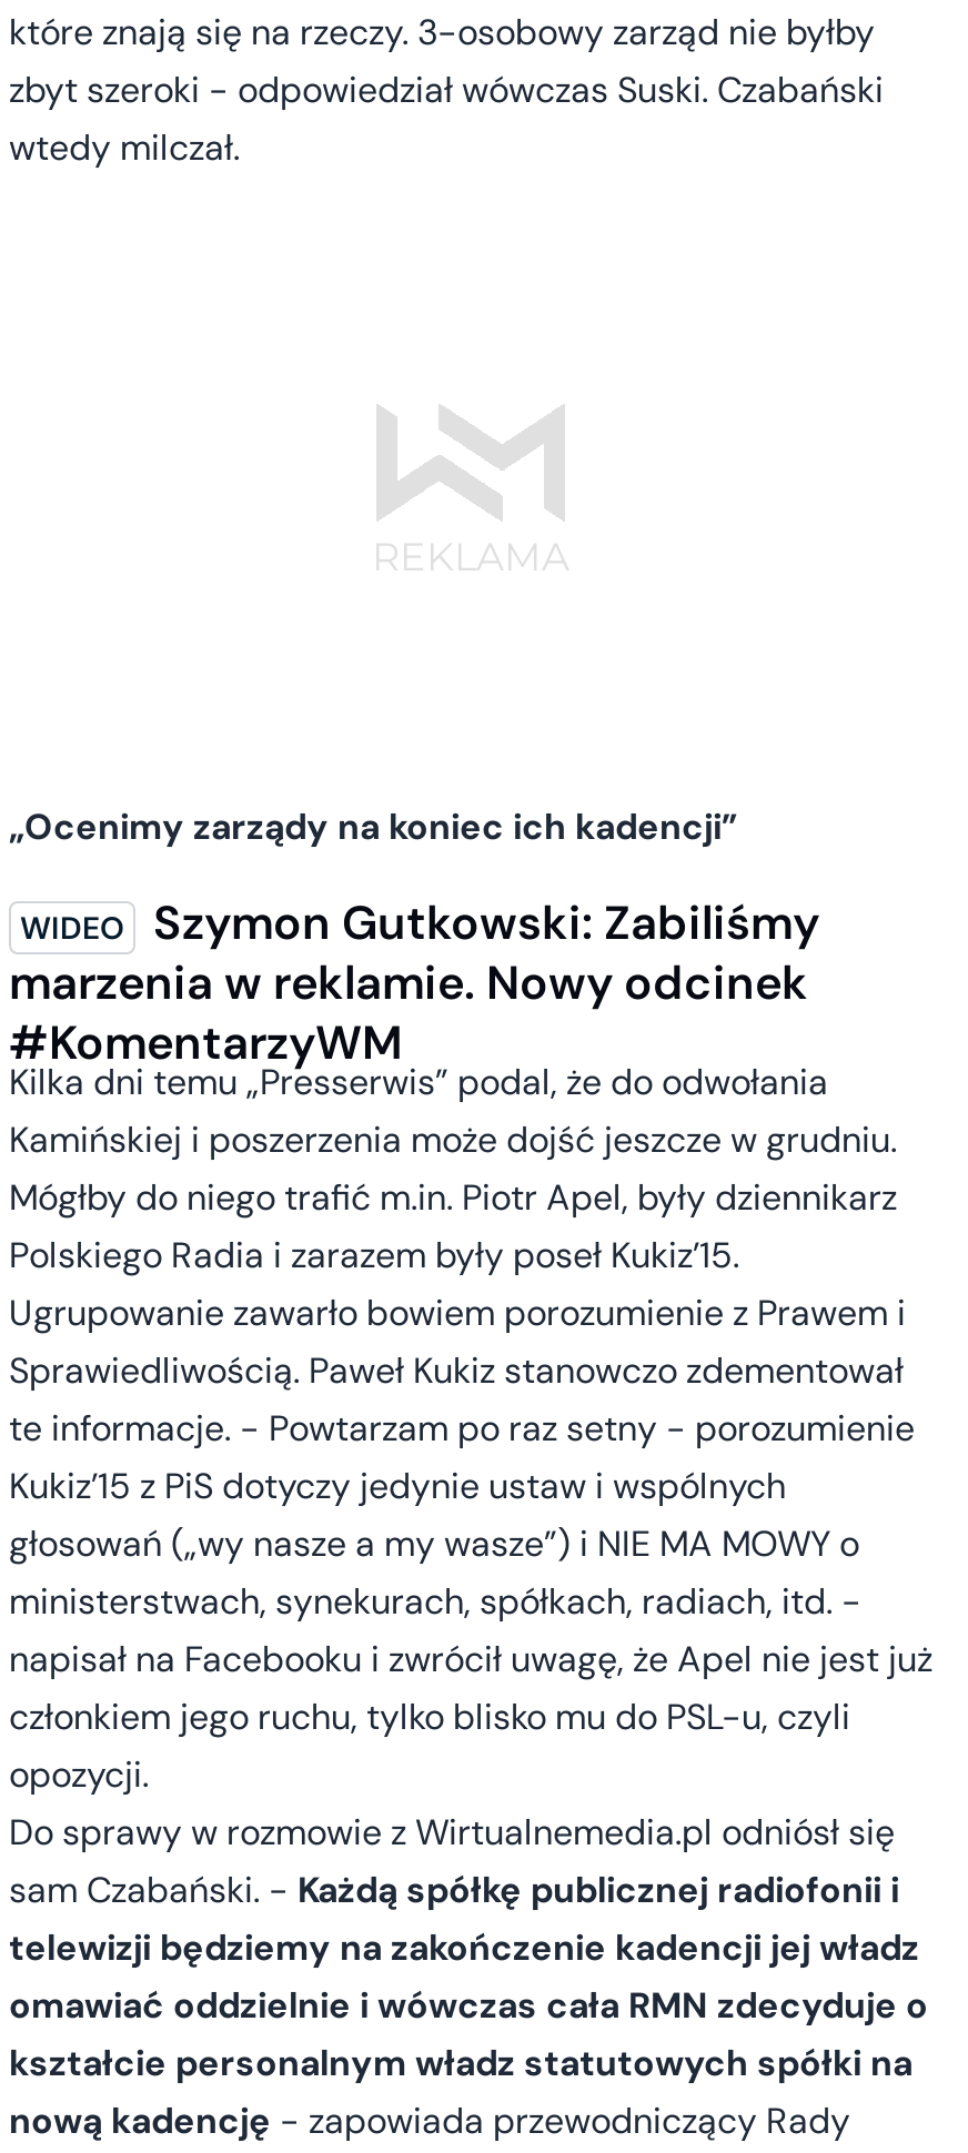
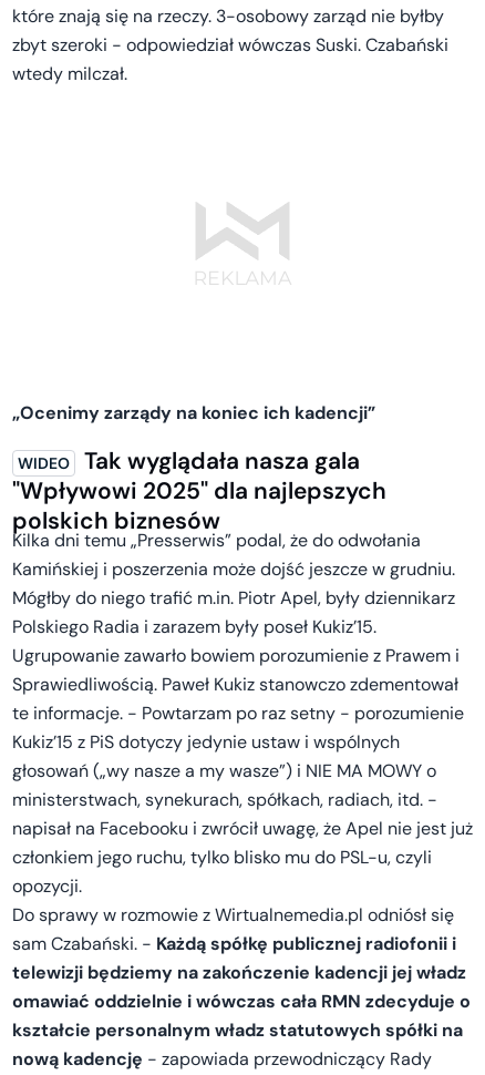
[9,892,819,1072] Szymon Gutkowski: Zabiliśmy | marzenia w reklamie. Nowy odcinek | #KomentarzyWM -> [12,445,386,535] Tak wyglądała nasza gala | "Wpływowi 2025" dla najlepszych | polskich biznesów

